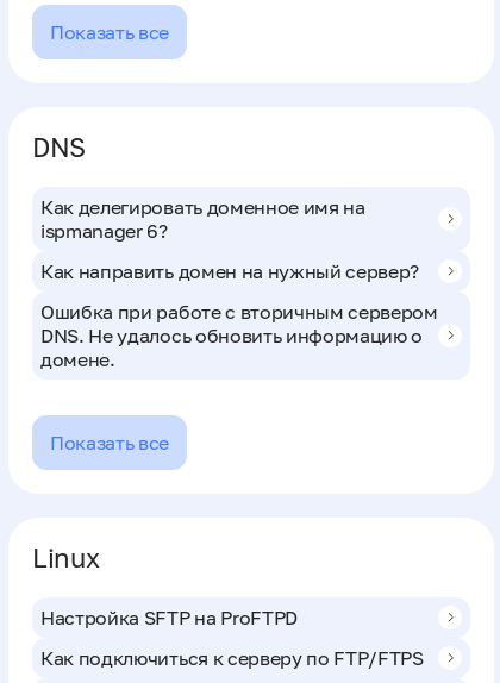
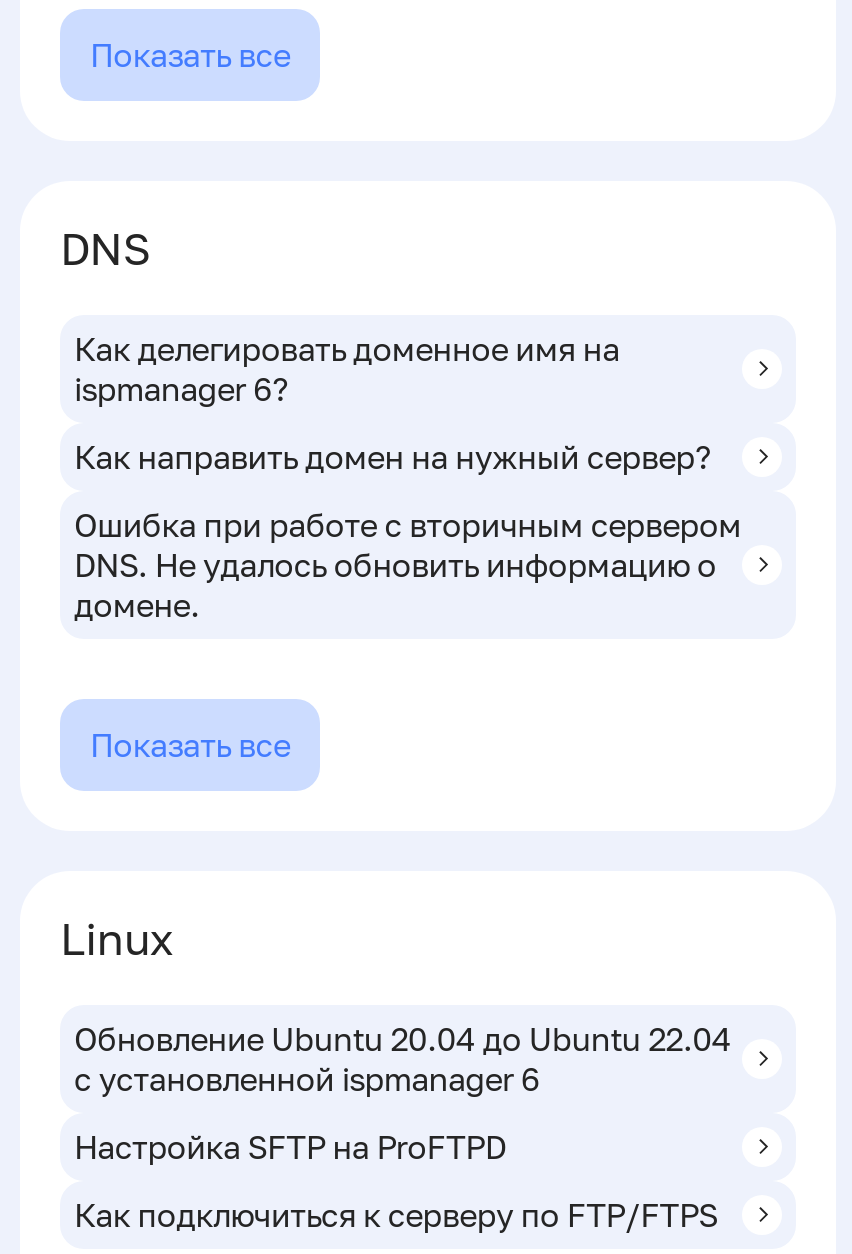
none -> [74,1019,731,1099] Обновление Ubuntu 20.04 до Ubuntu 22.04 | с установленной ispmanager 6

